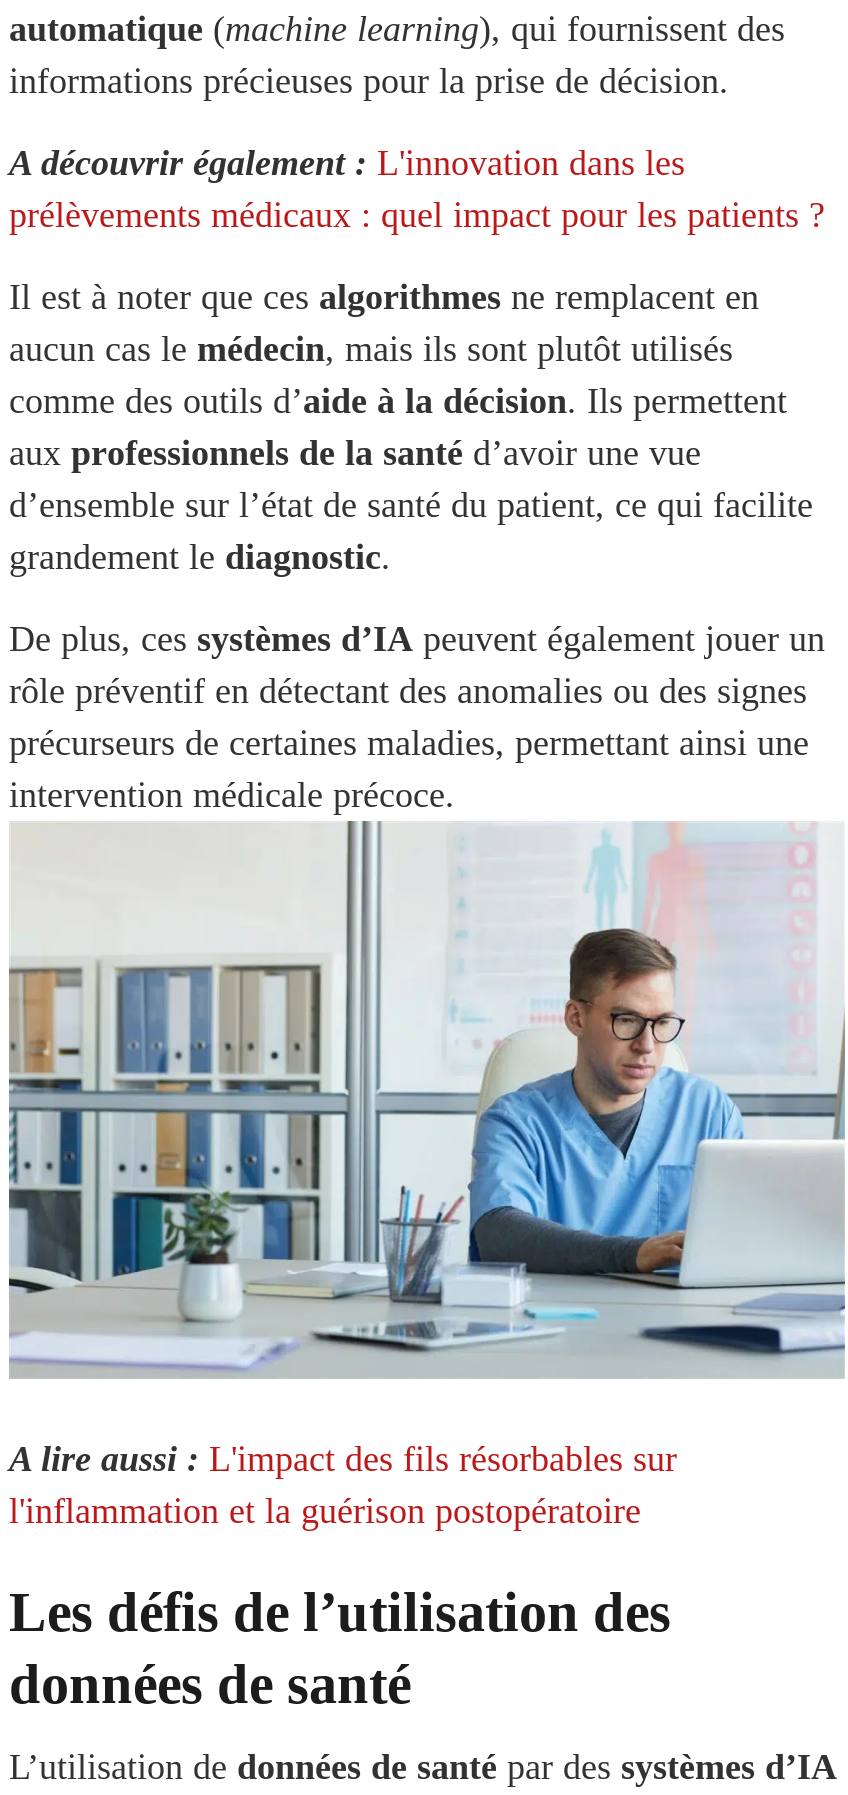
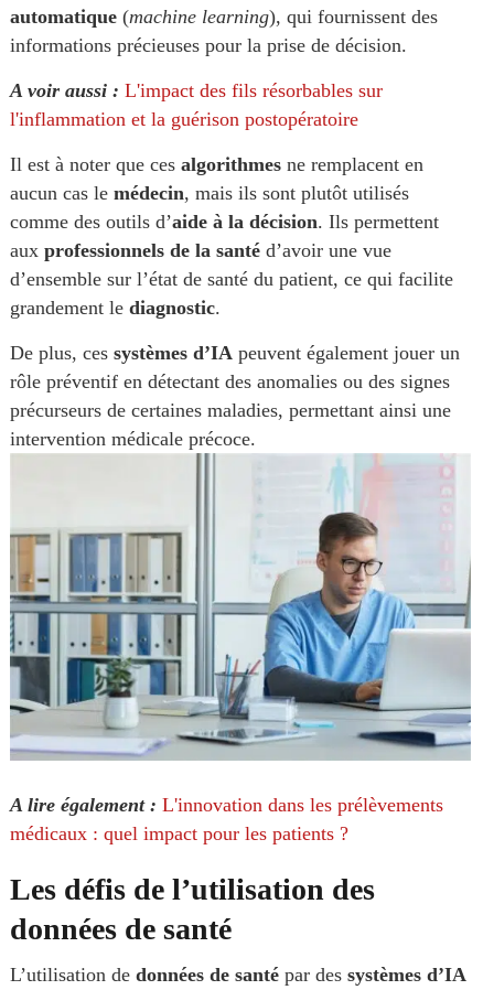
[9,143,825,235] A découvrir également : L'innovation dans les | prélèvements médicaux : quel impact pour les patients ? -> [10,79,383,101] A voir aussi : L'impact des fils résorbables sur
[9,1438,677,1478] A lire aussi : L'impact des fils résorbables sur -> [10,793,443,844] A lire également : L'innovation dans les prélèvements | médicaux : quel impact pour les patients ?
moved [9,1490,641,1530] -> [10,108,358,130]: l'inflammation et la guérison postopératoire

